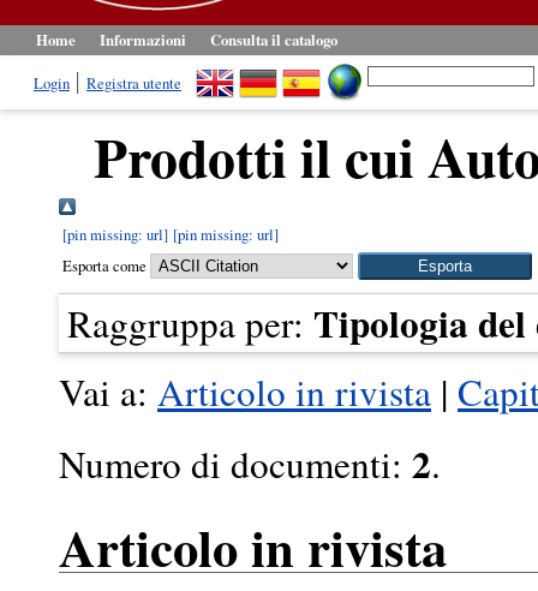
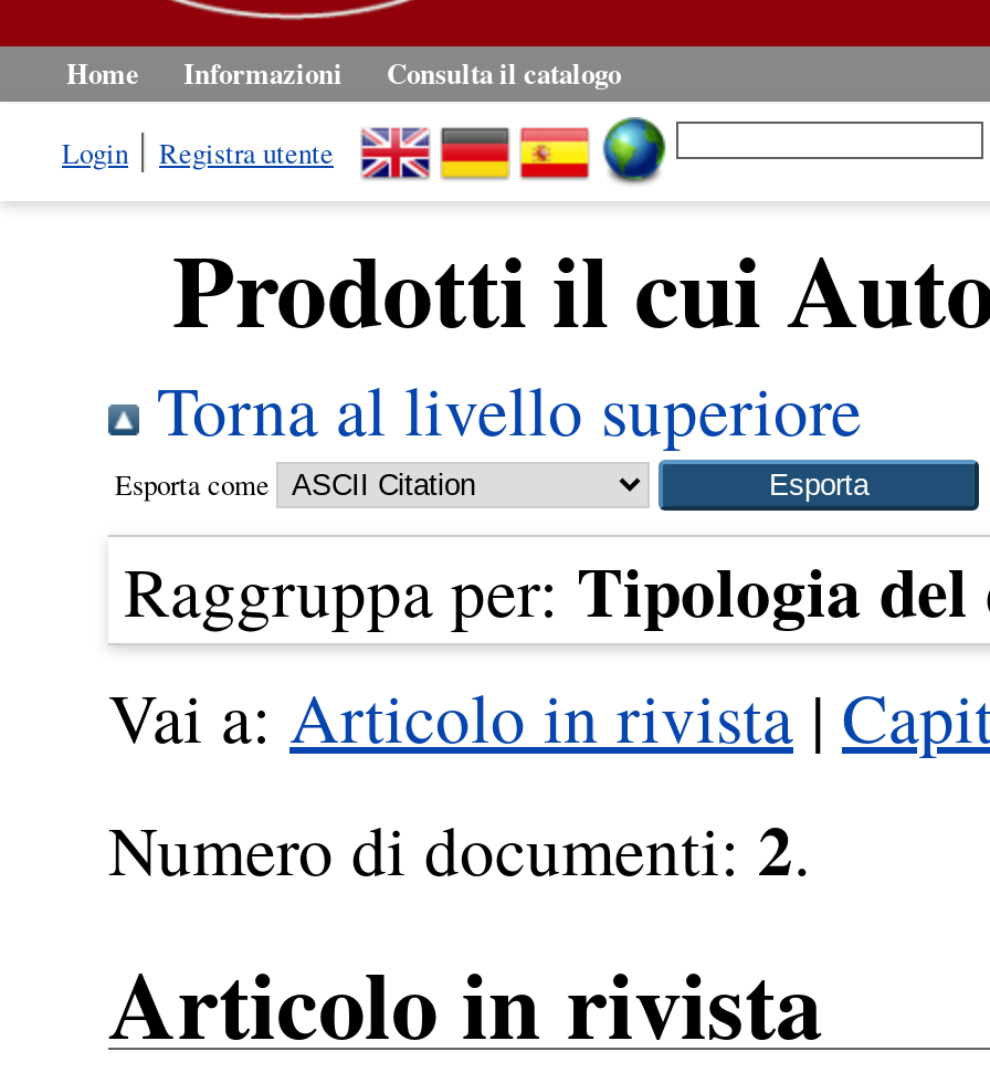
[62,223,279,245] [pin missing: url] [pin missing: url] -> [139,362,862,455] Torna al livello superiore

